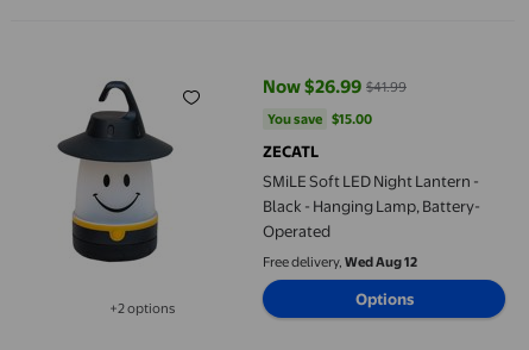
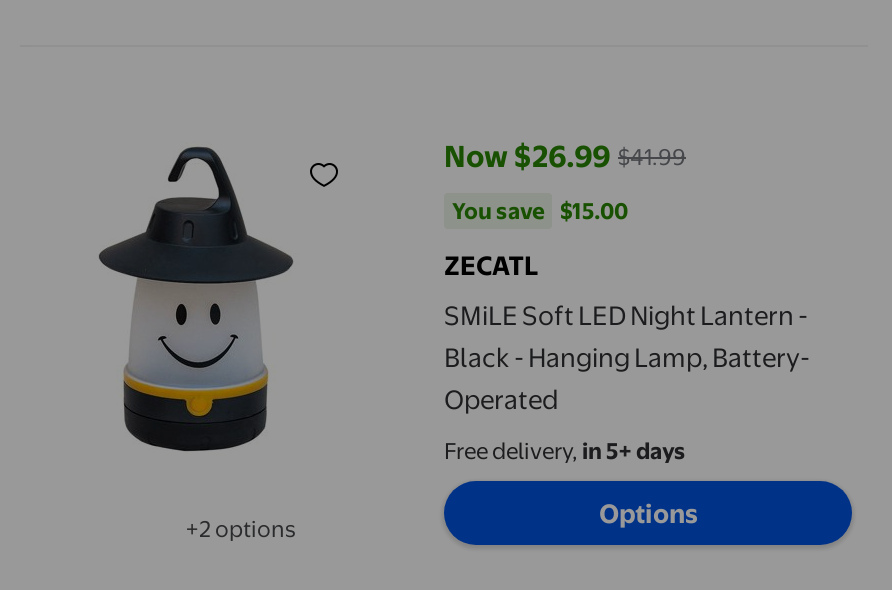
[263,254,417,270] Free delivery, Wed Aug 12 -> [444,437,686,465] Free delivery, in 5+ days

